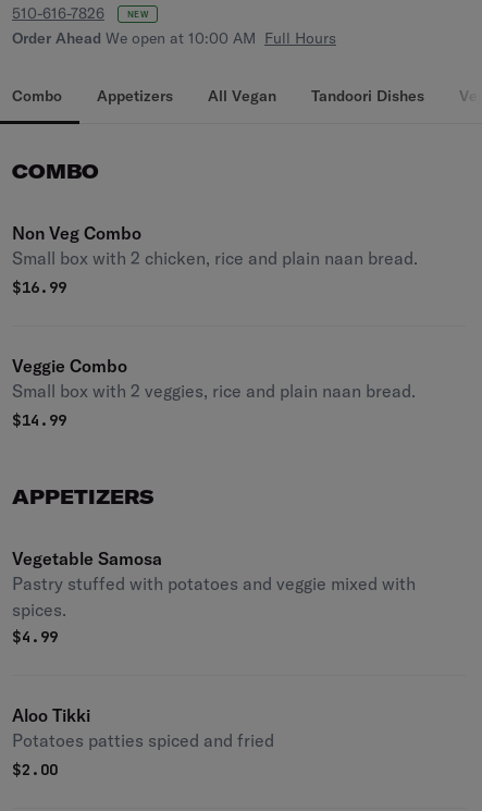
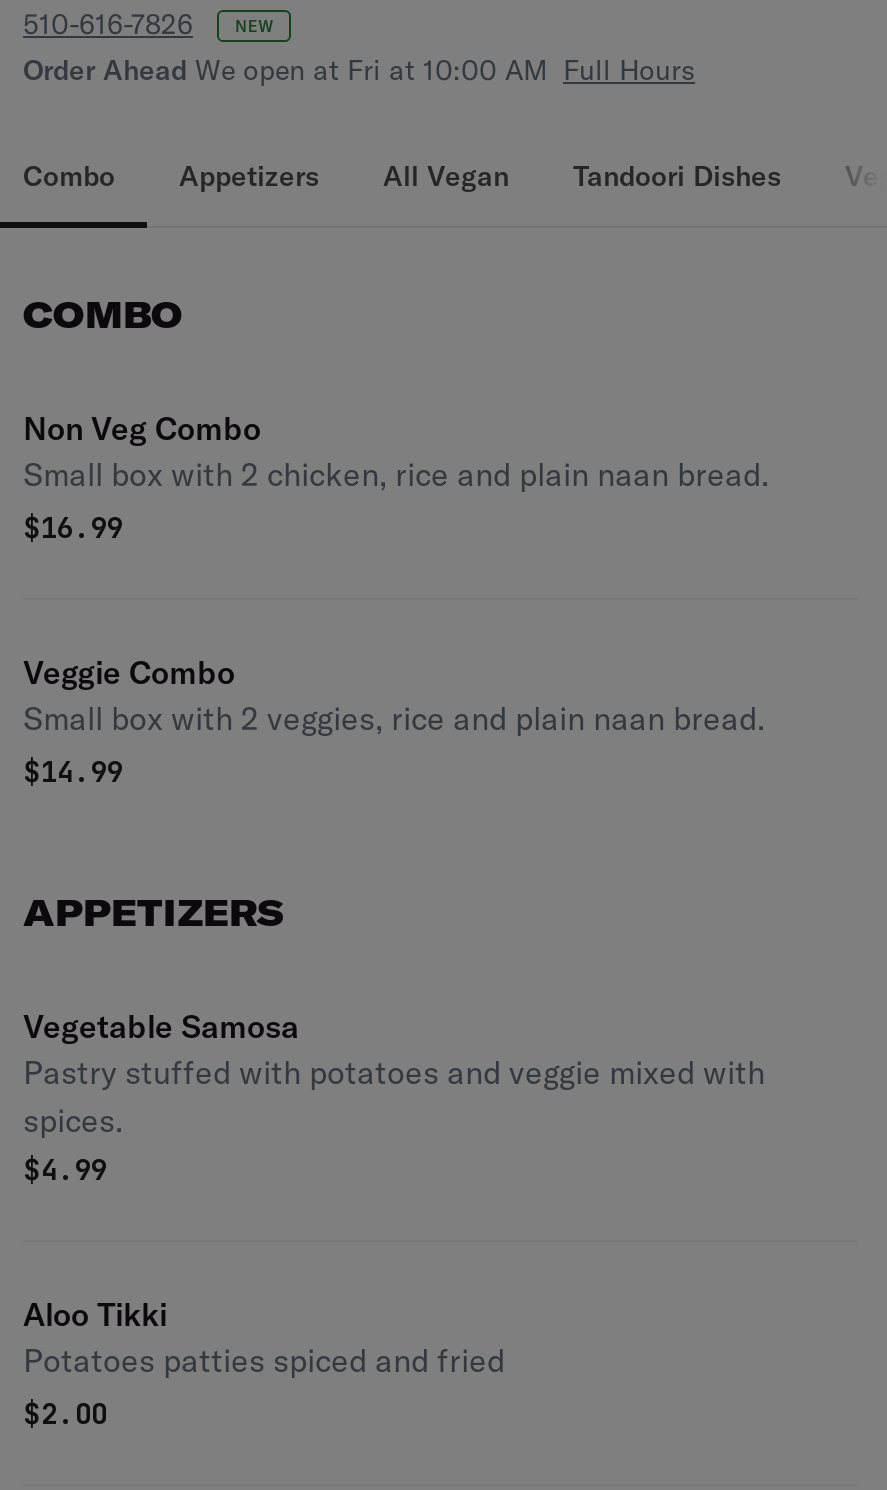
[12,28,336,48] Order Ahead We open at 10:00 AM Full Hours -> [23,52,695,88] Order Ahead We open at Fri at 10:00 AM Full Hours

